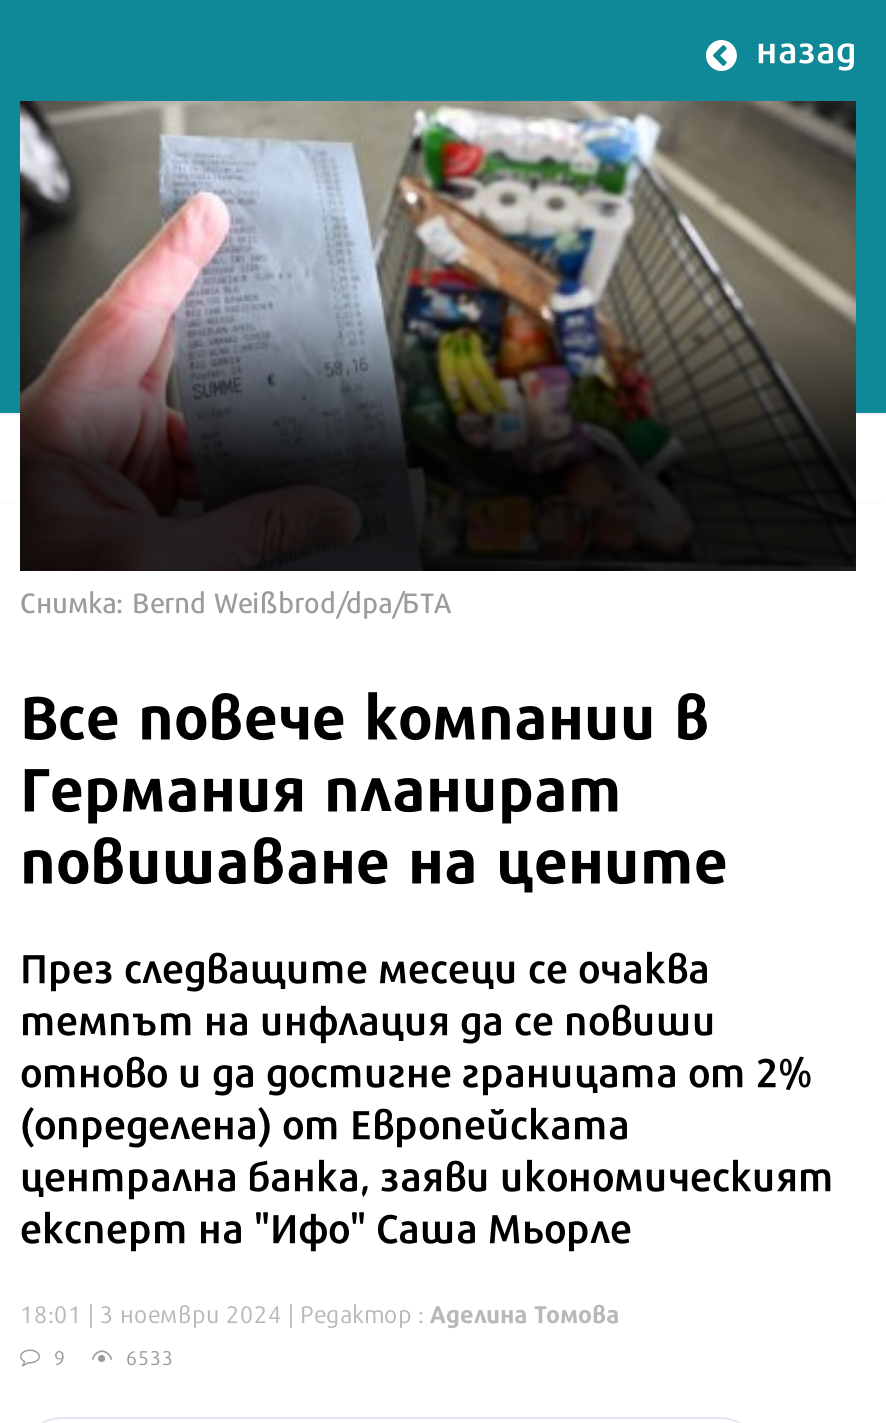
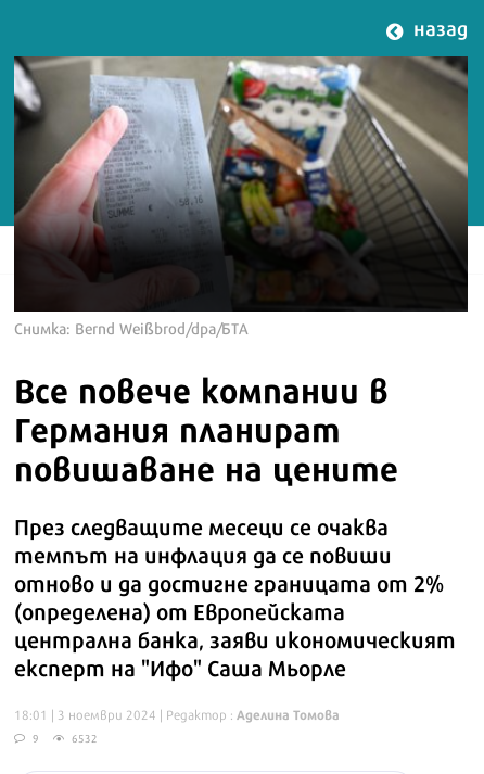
[48,1341,174,1371] 9 6533 -> [29,729,98,746] 9 6532

